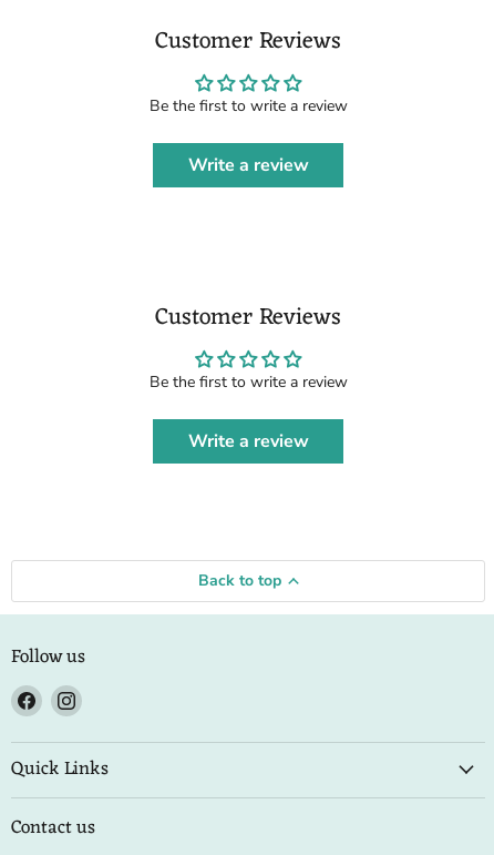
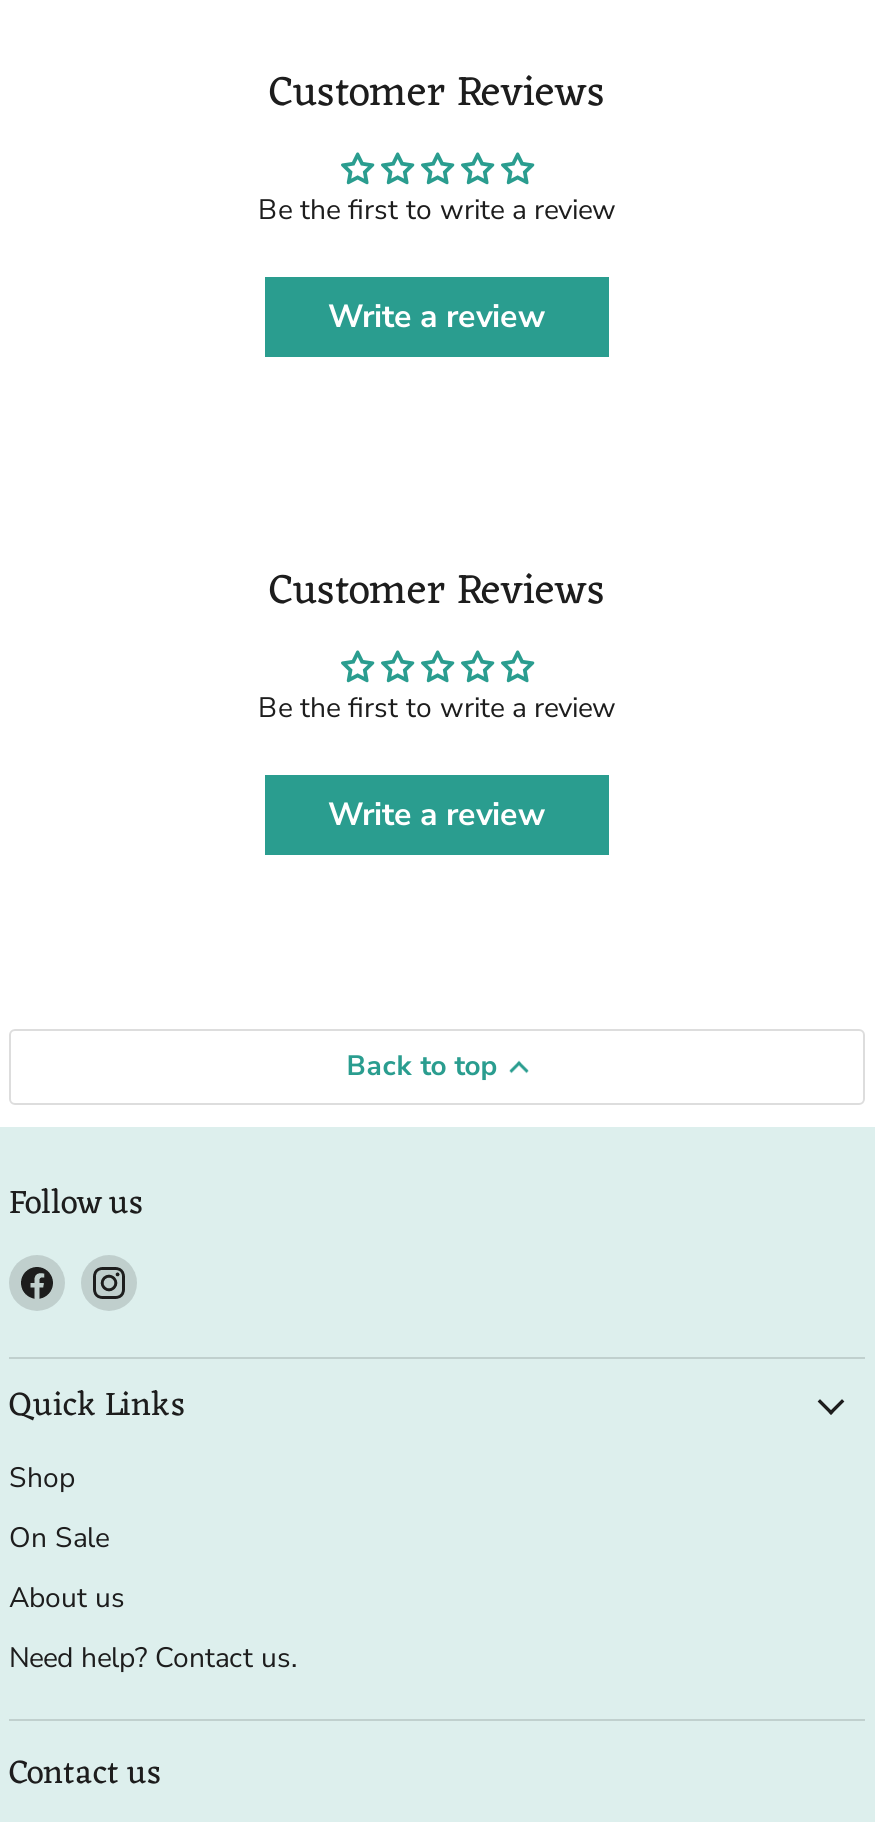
none -> [9,1458,297,1676] Shop | On Sale | About us | Need help? Contact us.

